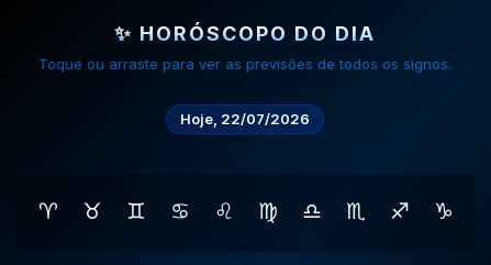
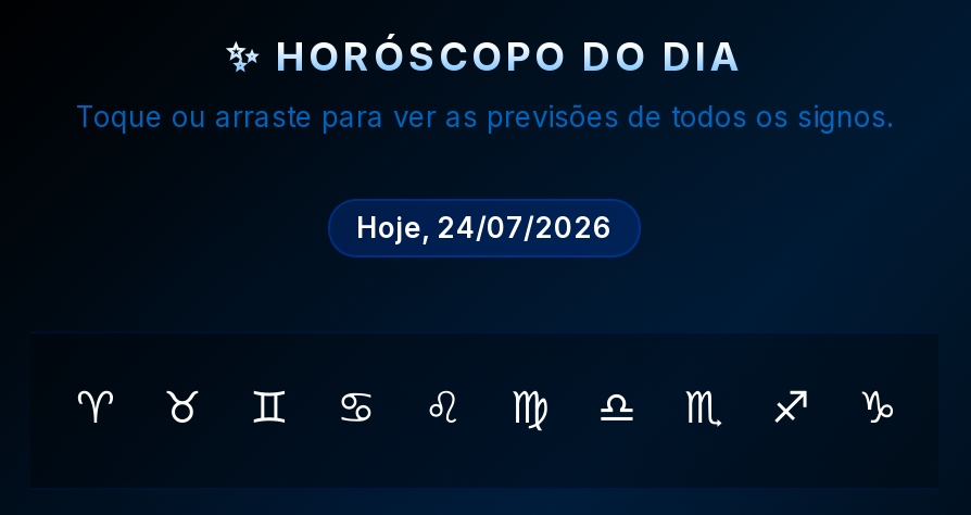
[180,110,310,128] Hoje, 22/07/2026 -> [356,208,613,243] Hoje, 24/07/2026

